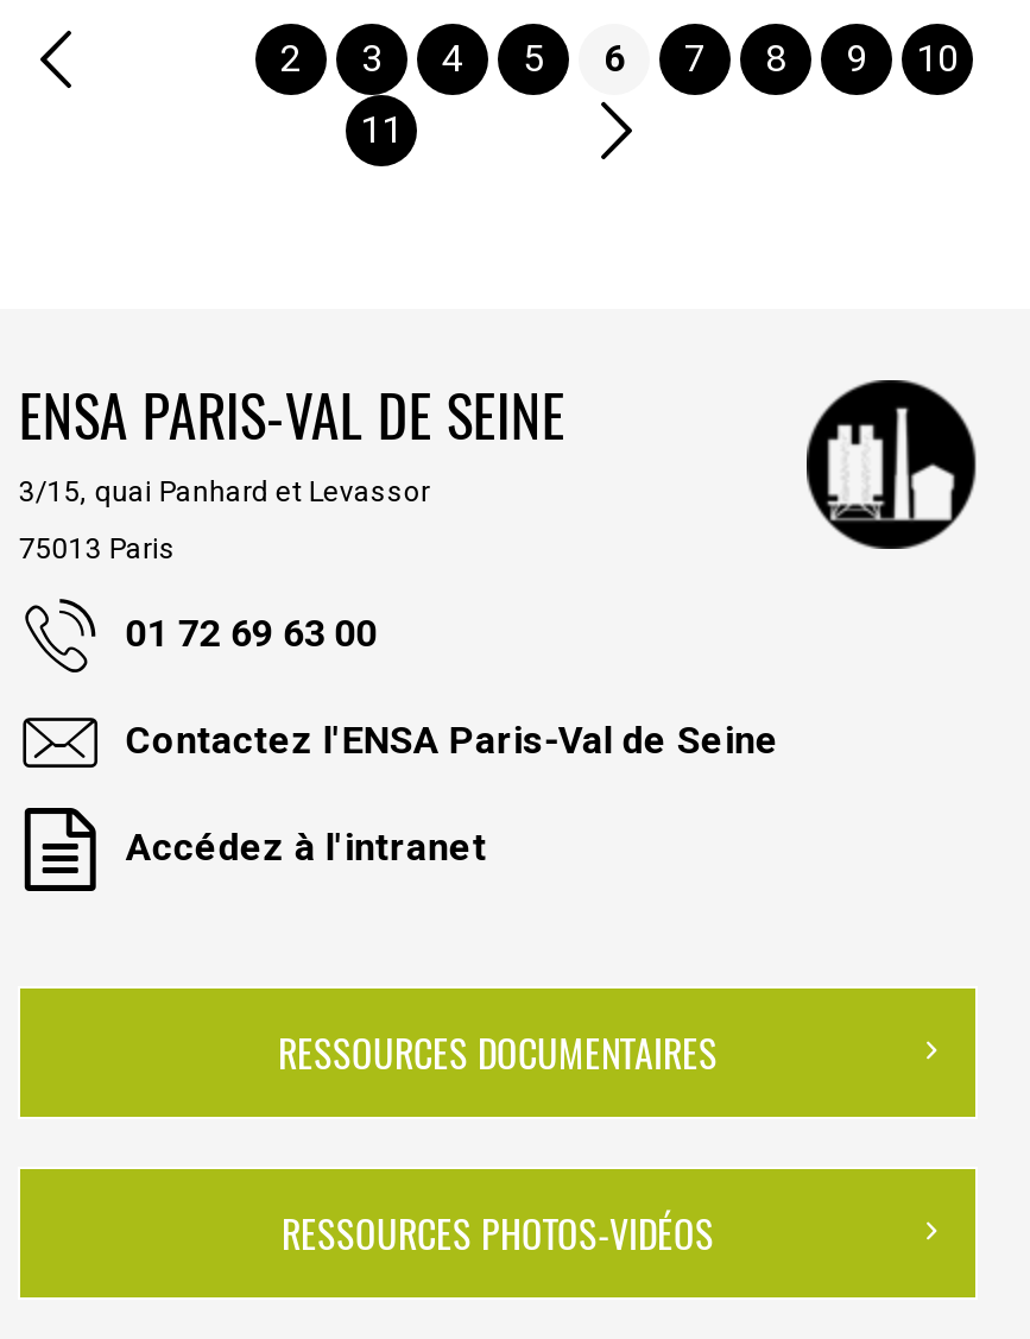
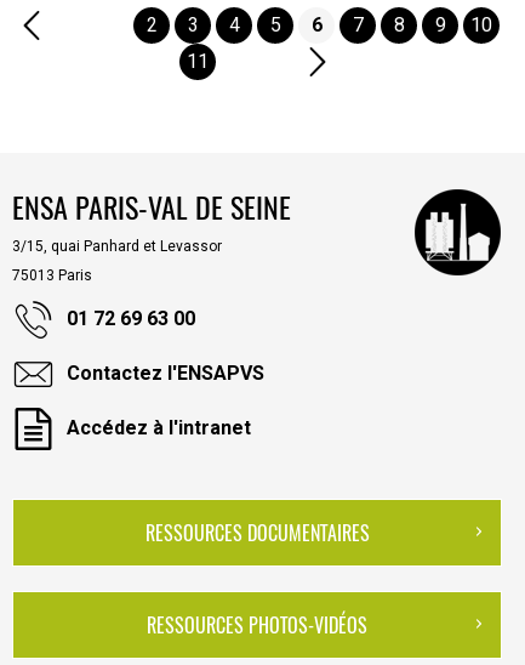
[126,718,779,763] Contactez l'ENSA Paris-Val de Seine -> [67,362,265,385] Contactez l'ENSAPVS

